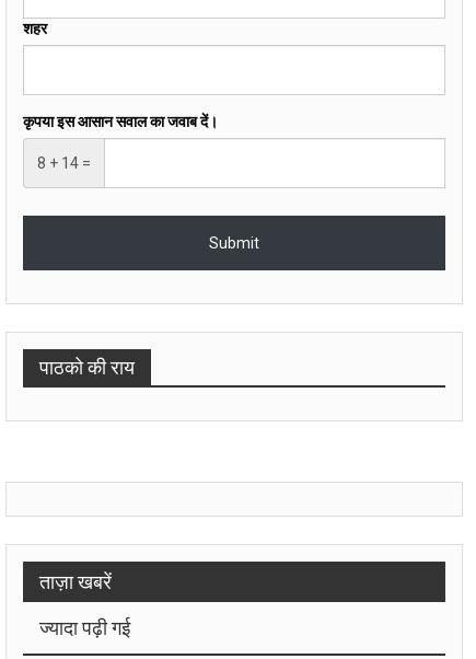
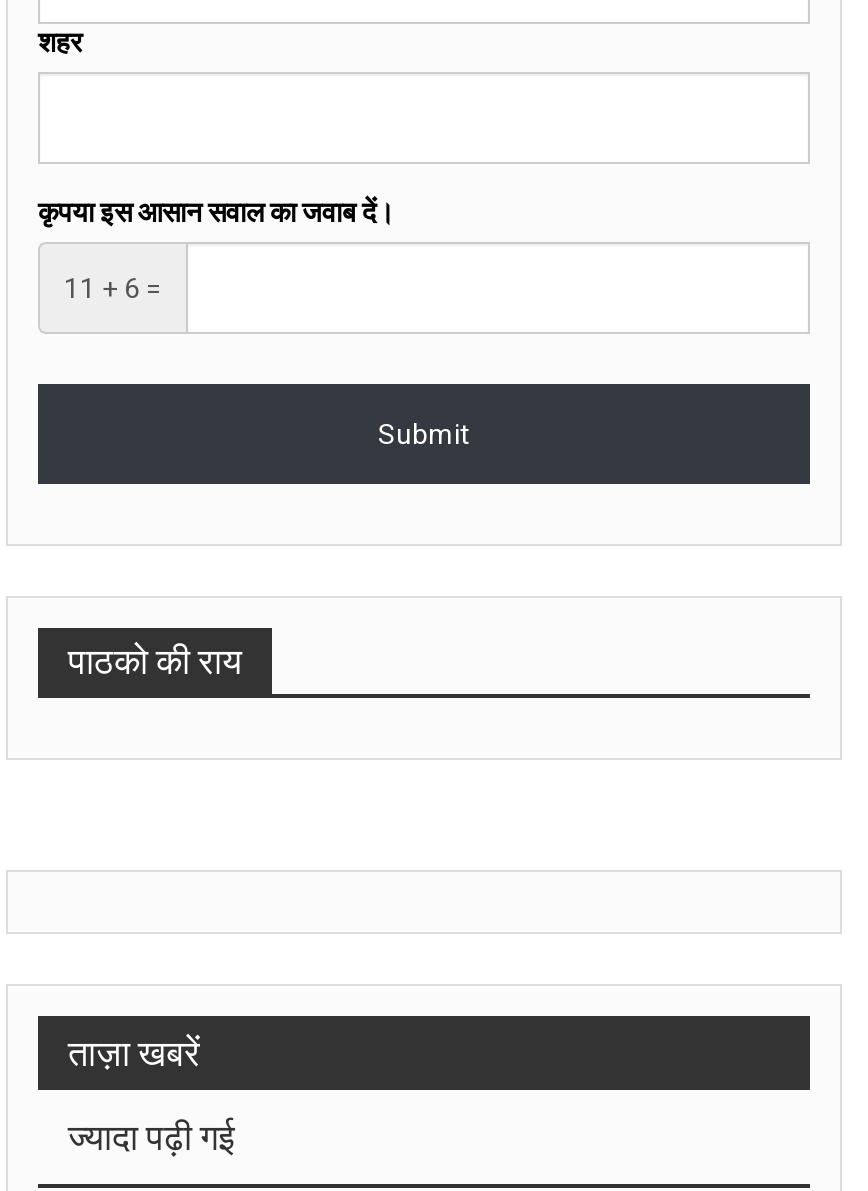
[37,155,91,172] 8 + 14 = -> [64,273,162,305] 11 + 6 =

